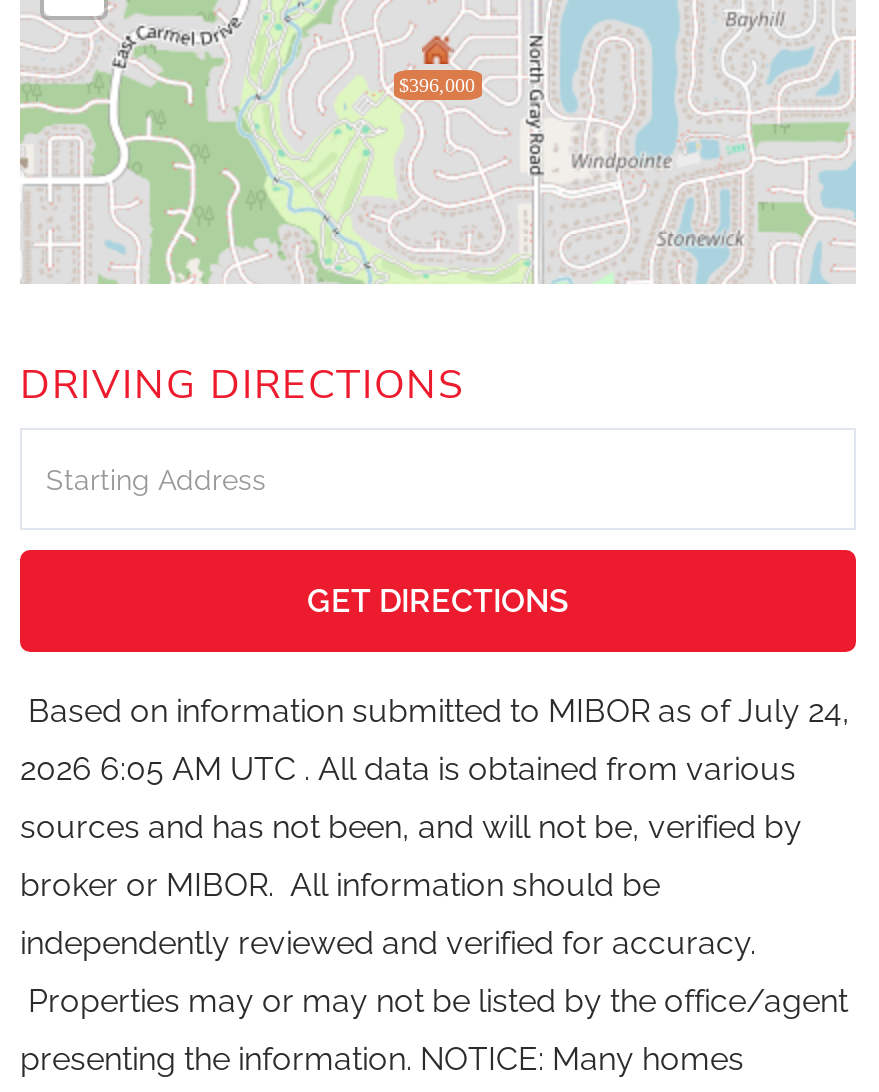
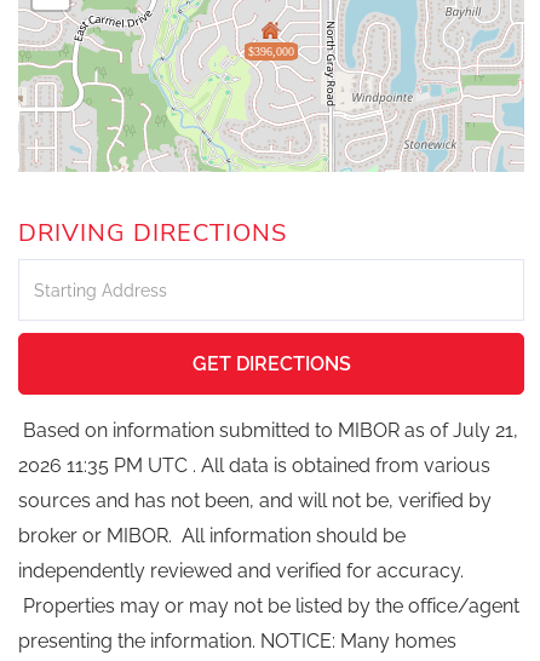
[20,693,850,731] Based on information submitted to MIBOR as of July 24, -> [18,419,518,442] Based on information submitted to MIBOR as of July 21,
[20,751,796,789] 2026 6:05 AM UTC . All data is obtained from various -> [18,454,490,477] 2026 11:35 PM UTC . All data is obtained from various

